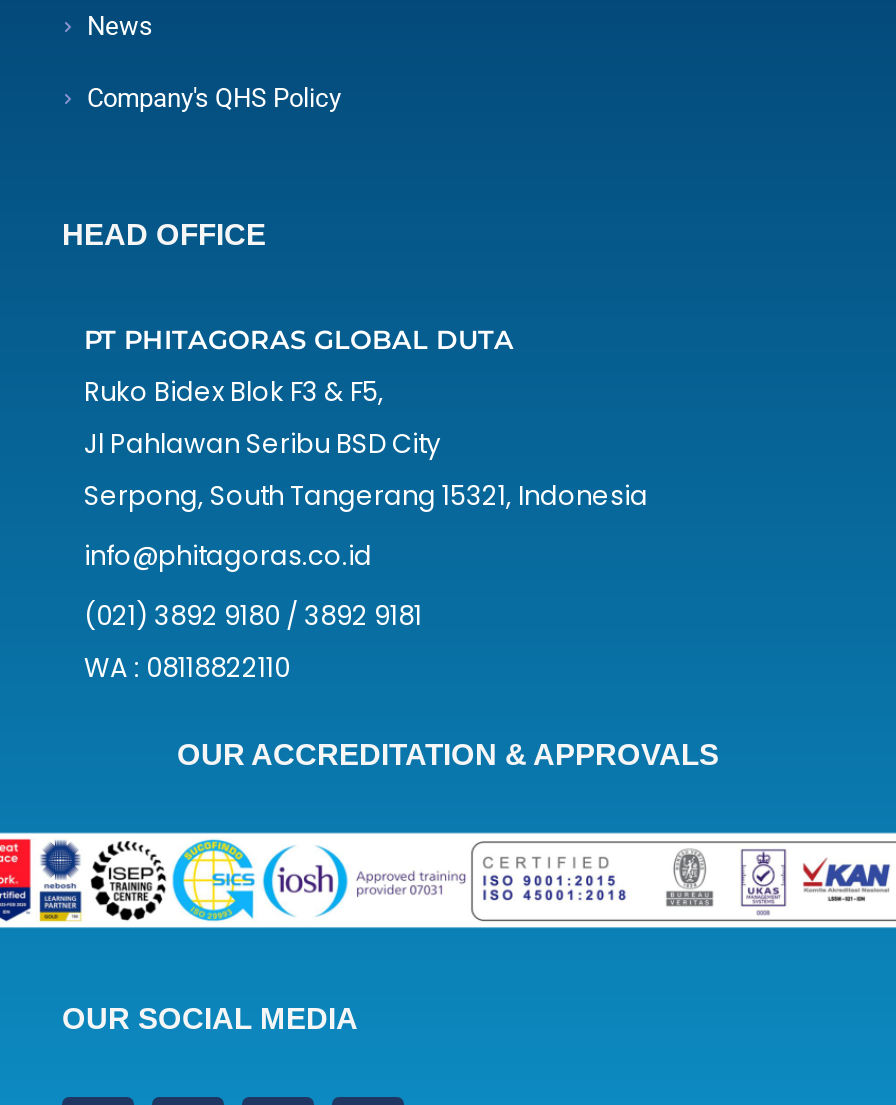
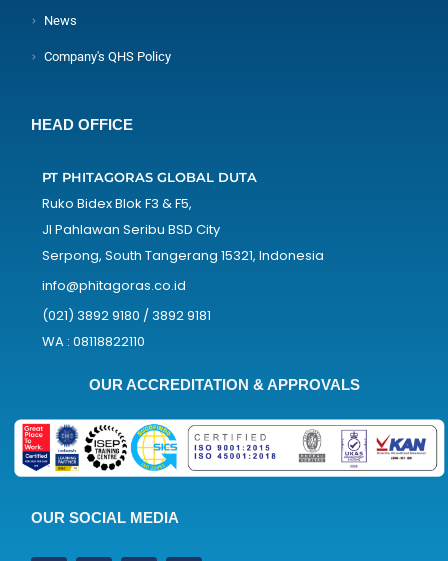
[6,822,890,938] [image] -> [3,418,445,478] [image]

